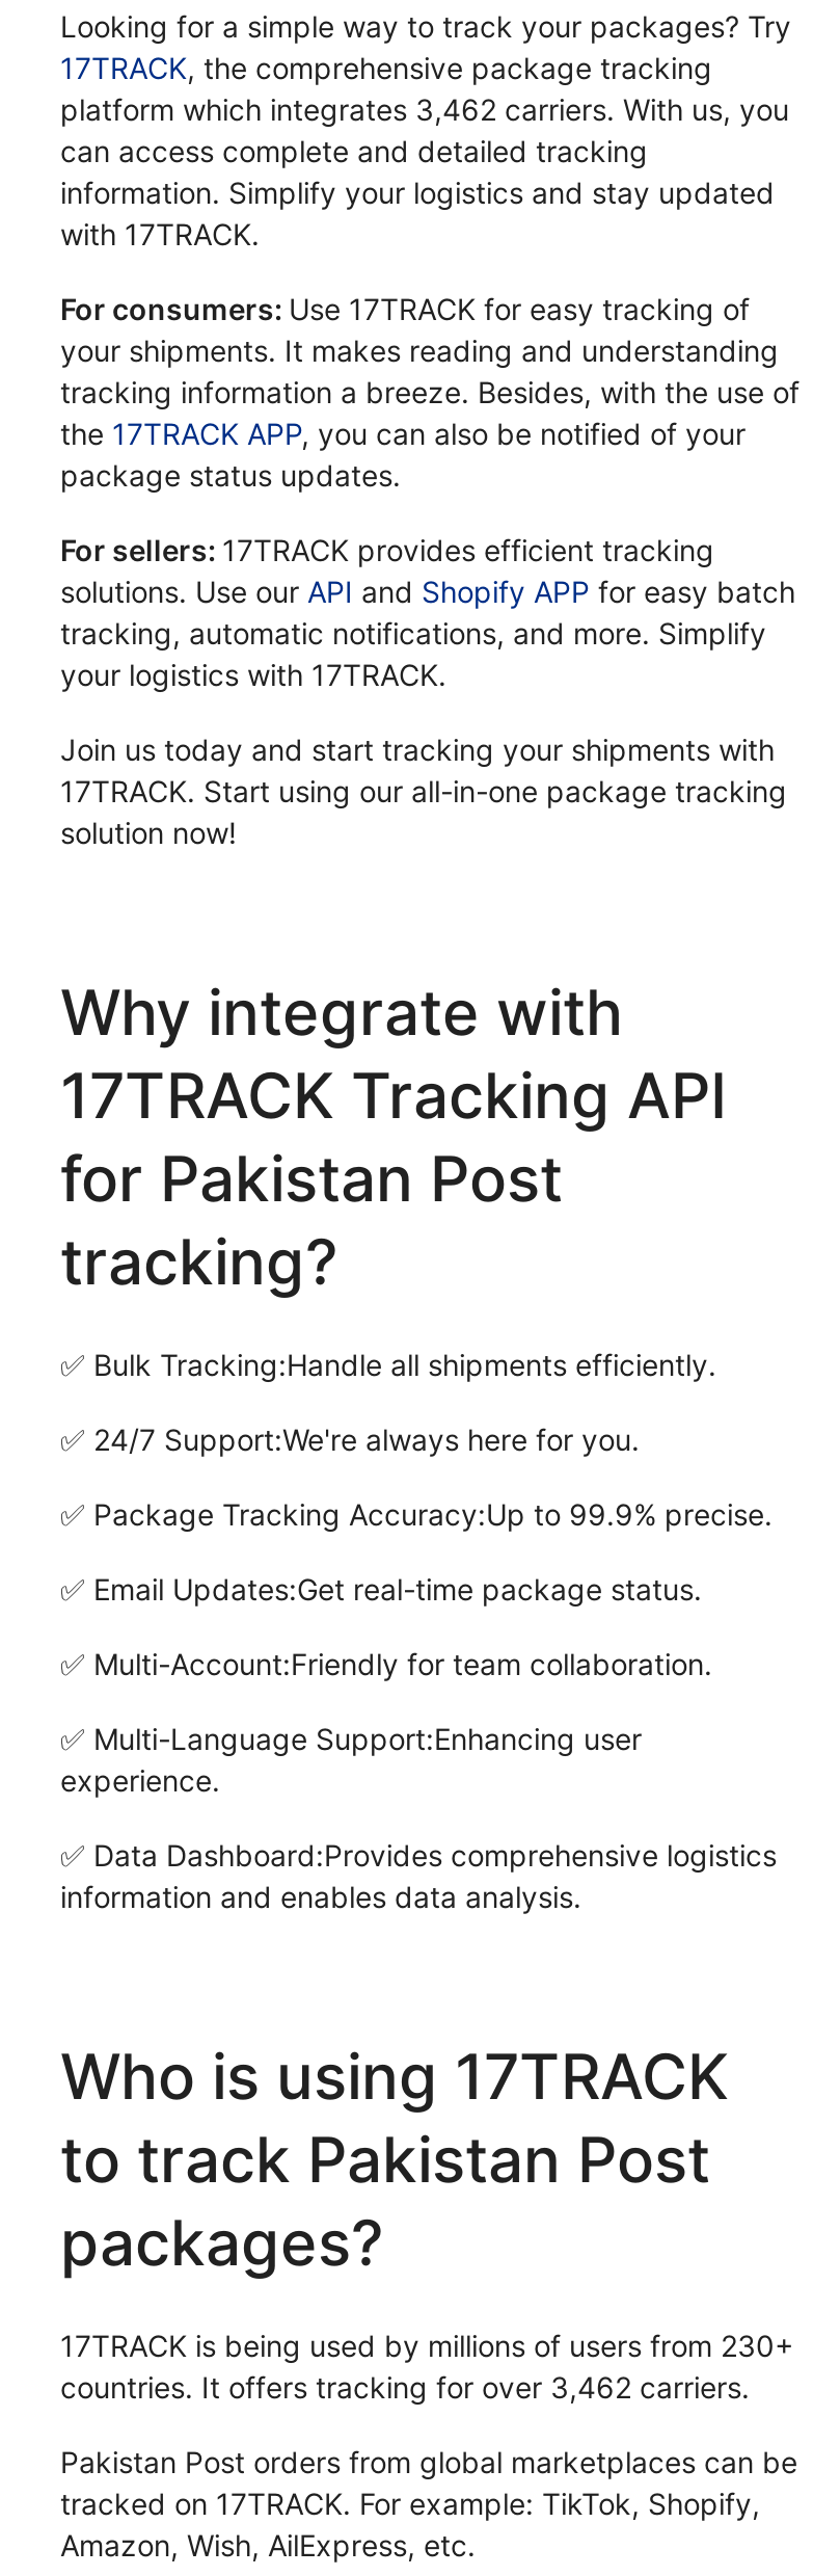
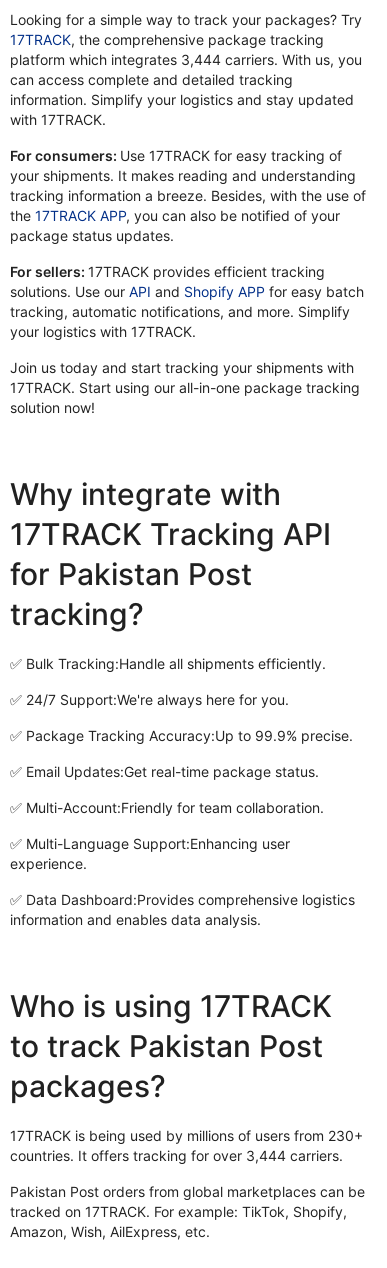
[60,92,789,128] platform which integrates 3,462 carriers. With us, you -> [10,51,362,68] platform which integrates 3,444 carriers. With us, you
[60,2370,750,2405] countries. It offers tracking for over 3,462 carriers. -> [10,1147,343,1164] countries. It offers tracking for over 3,444 carriers.

